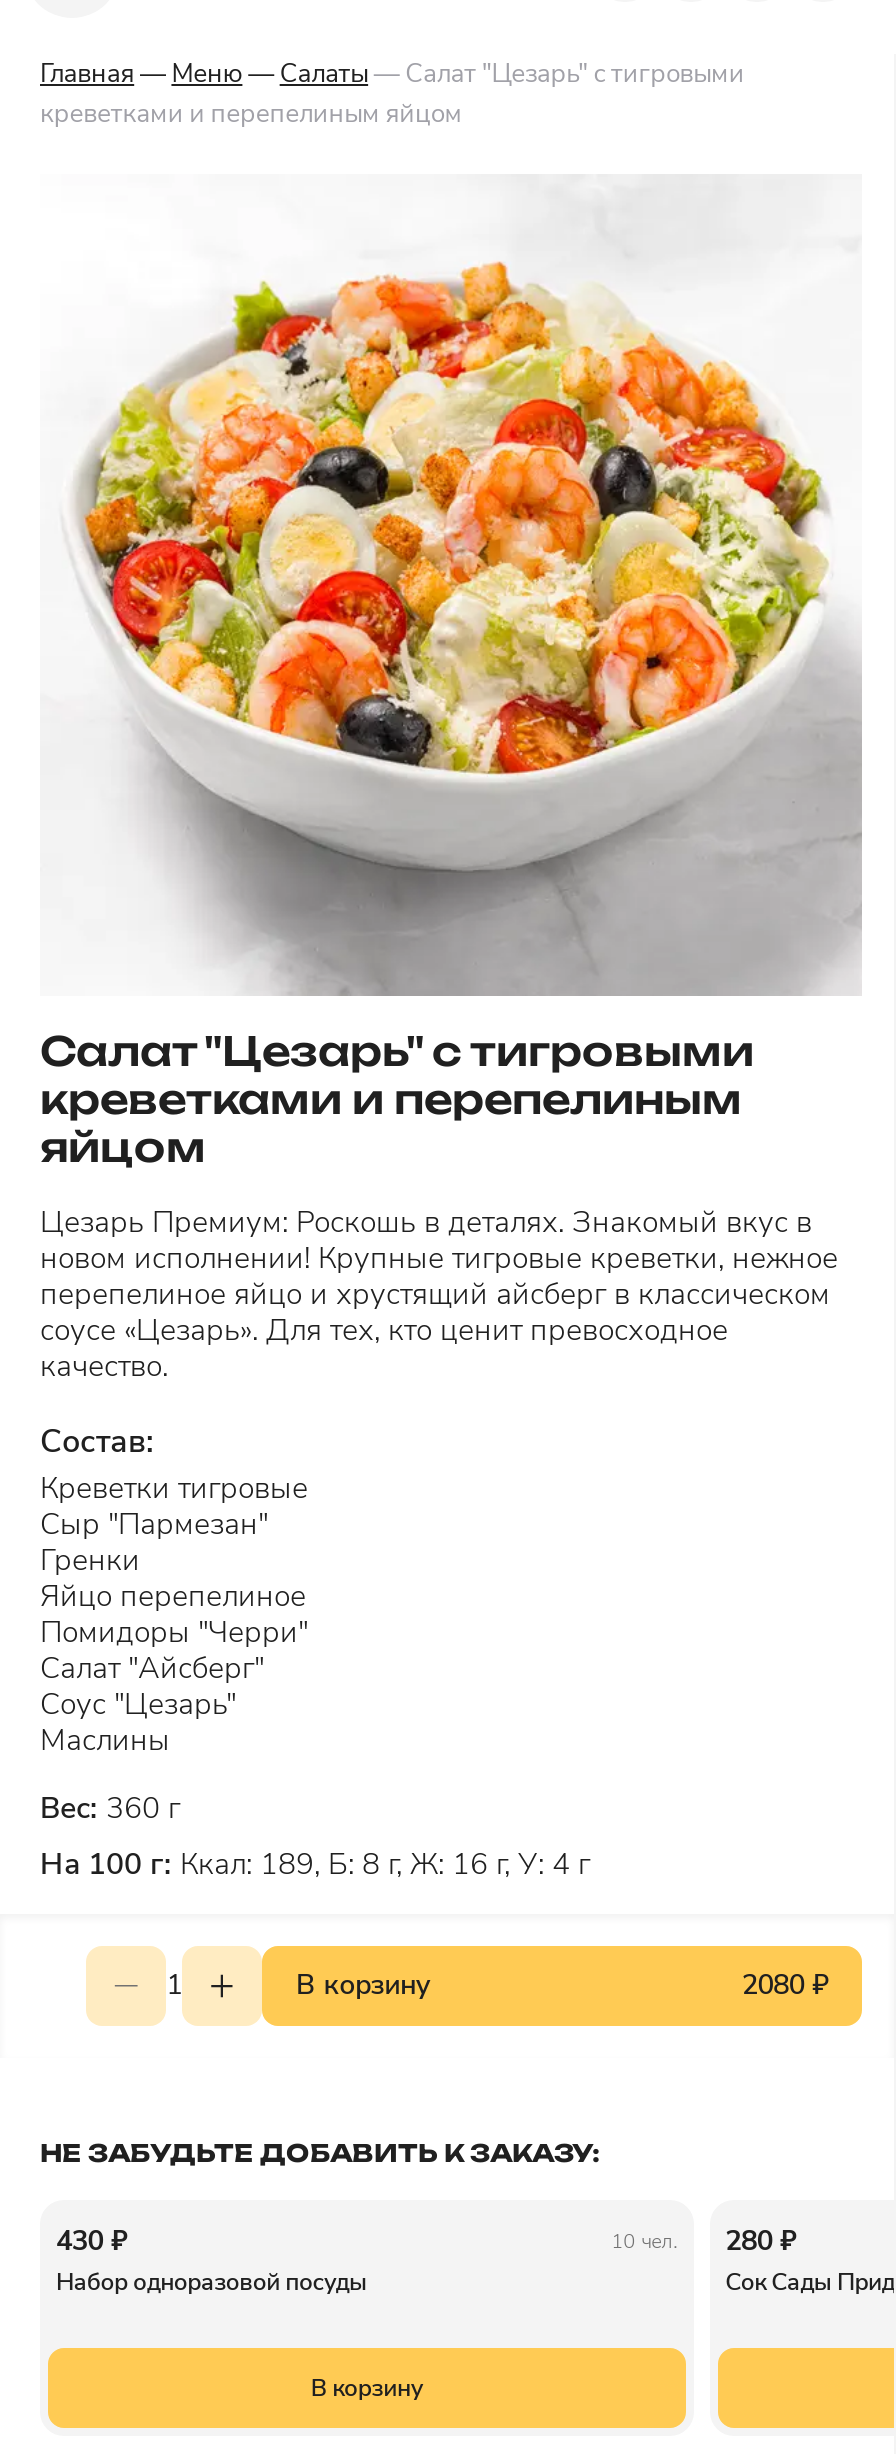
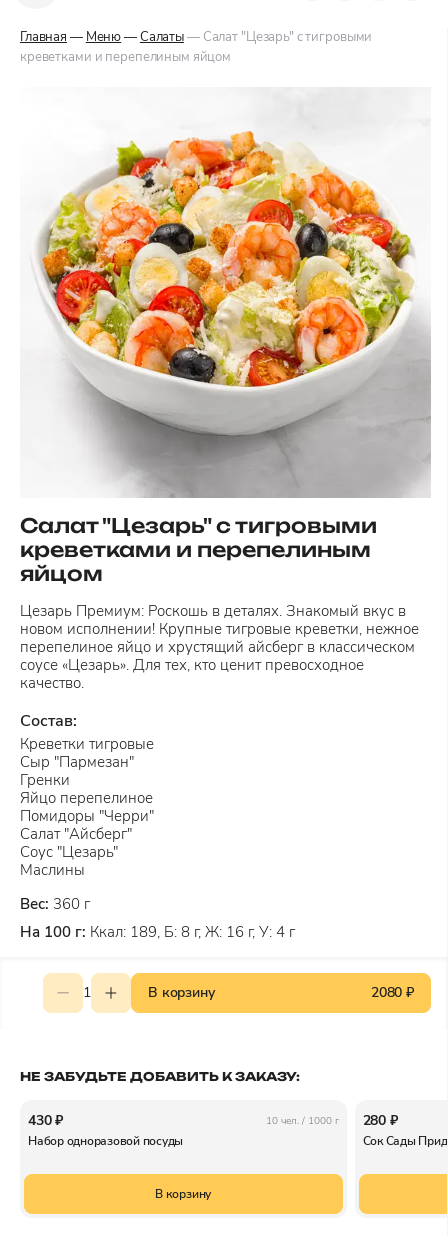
[611,2222,796,2260] 10 чел. 280 ₽ -> [266,1111,398,1130] 10 чел. / 1000 г 280 ₽

